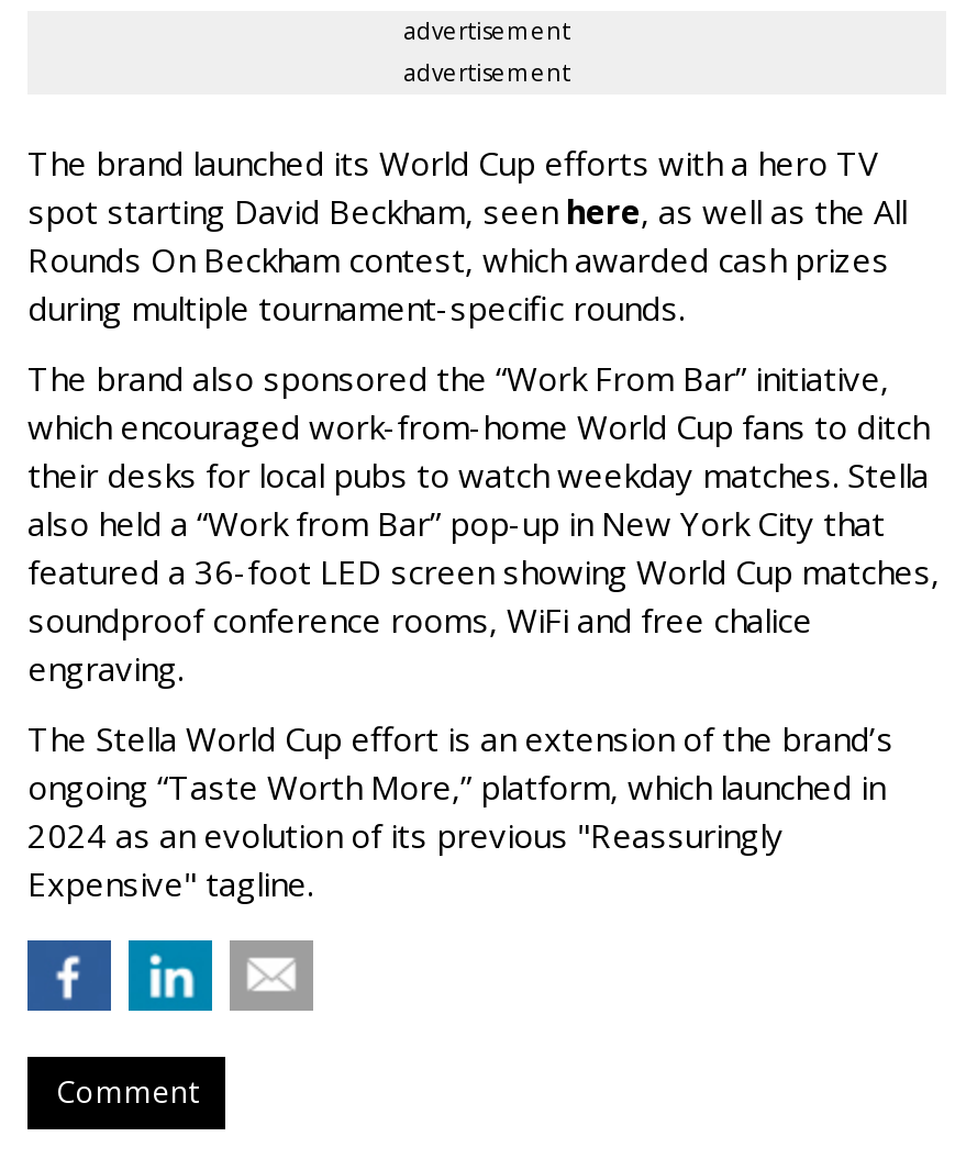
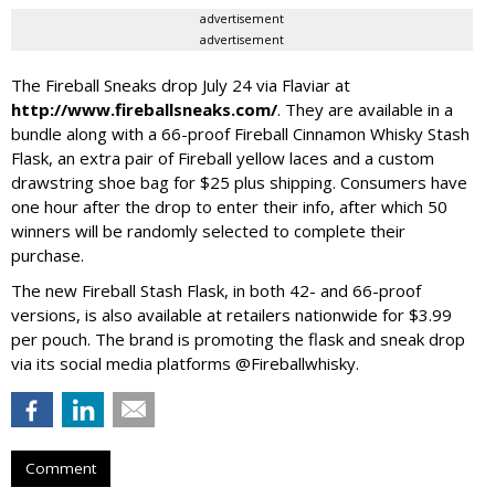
[27,139,940,904] The brand launched its World Cup efforts with a hero TV | spot starting David Beckham, seen here, as well as the All | Rounds On Beckham contest, which awarded cash prizes | during multiple tournament-specific rounds. | The brand also sponsored the “Work From Bar” initiative, | which encouraged work-from-home World Cup fans to ditch | their desks for local pubs to watch weekday matches. Stella | also held a “Work from Bar” pop-up in New York City that | featured a 36-foot LED screen showing World Cup matches, | soundproof conference rooms, WiFi and free chalice | engraving. | The Stella World Cup effort is an extension of the brand’s | ongoing “Taste Worth More,” platform, which launched in | 2024 as an evolution of its previous "Reassuringly | Expensive" tagline. -> [11,74,470,375] The Fireball Sneaks drop July 24 via Flaviar at | http://www.fireballsneaks.com/. They are available in a | bundle along with a 66-proof Fireball Cinnamon Whisky Stash | Flask, an extra pair of Fireball yellow laces and a custom | drawstring shoe bag for $25 plus shipping. Consumers have | one hour after the drop to enter their info, after which 50 | winners will be randomly selected to complete their | purchase. | The new Fireball Stash Flask, in both 42- and 66-proof | versions, is also available at retailers nationwide for $3.99 | per pouch. The brand is promoting the flask and sneak drop | via its social media platforms @Fireballwhisky.

